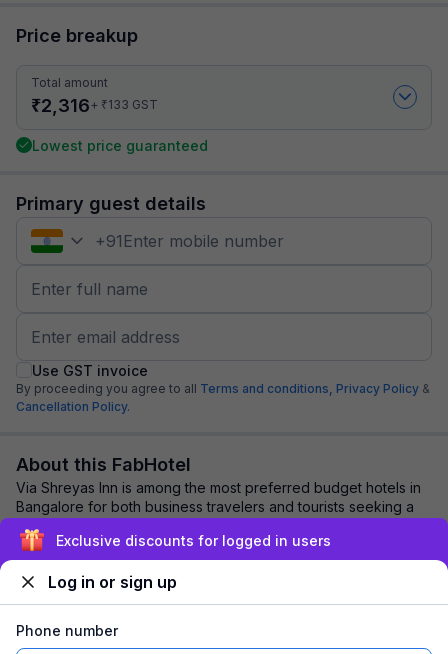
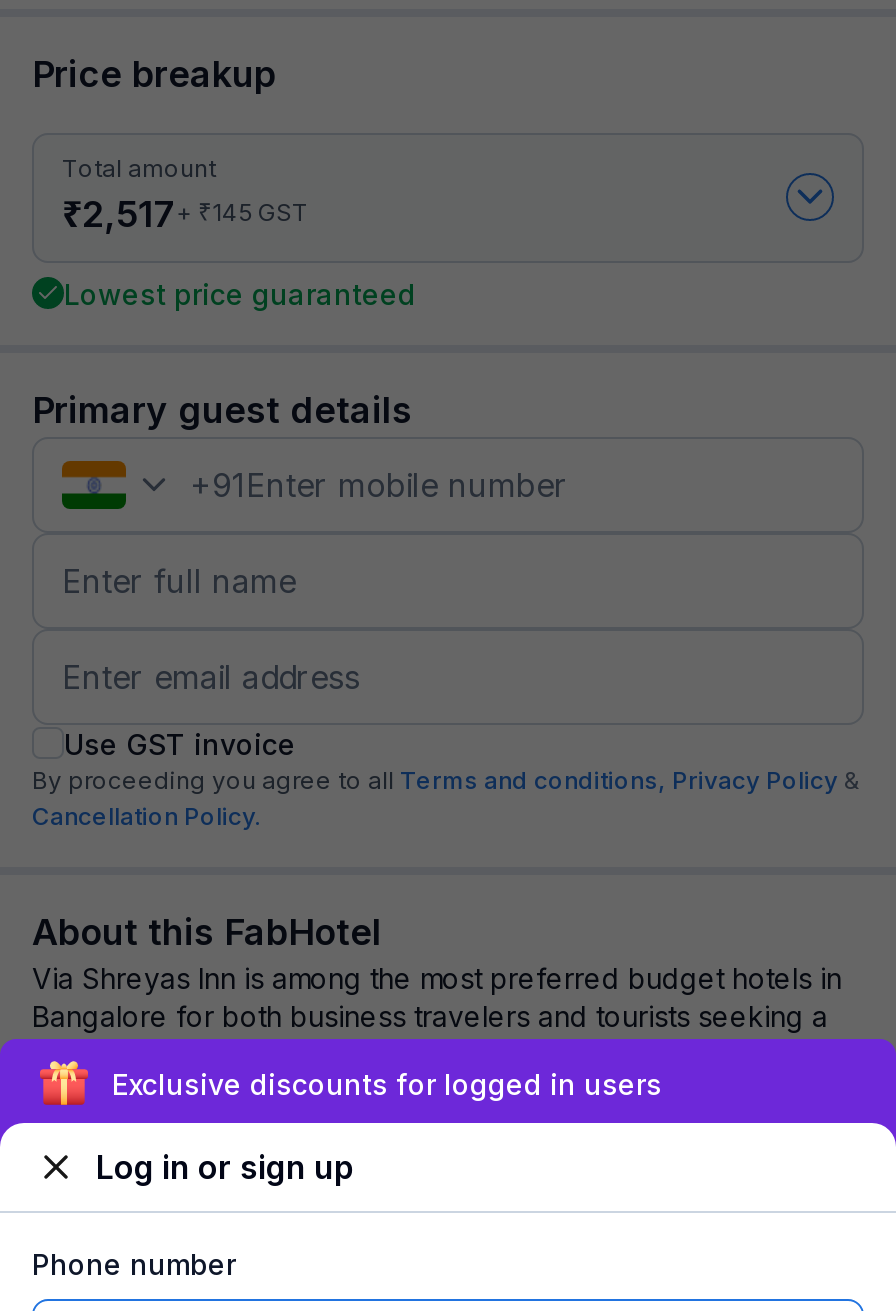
[31,93,158,117] ₹2,316+ ₹133GST -> [62,189,310,237] ₹2,517+ ₹145GST

